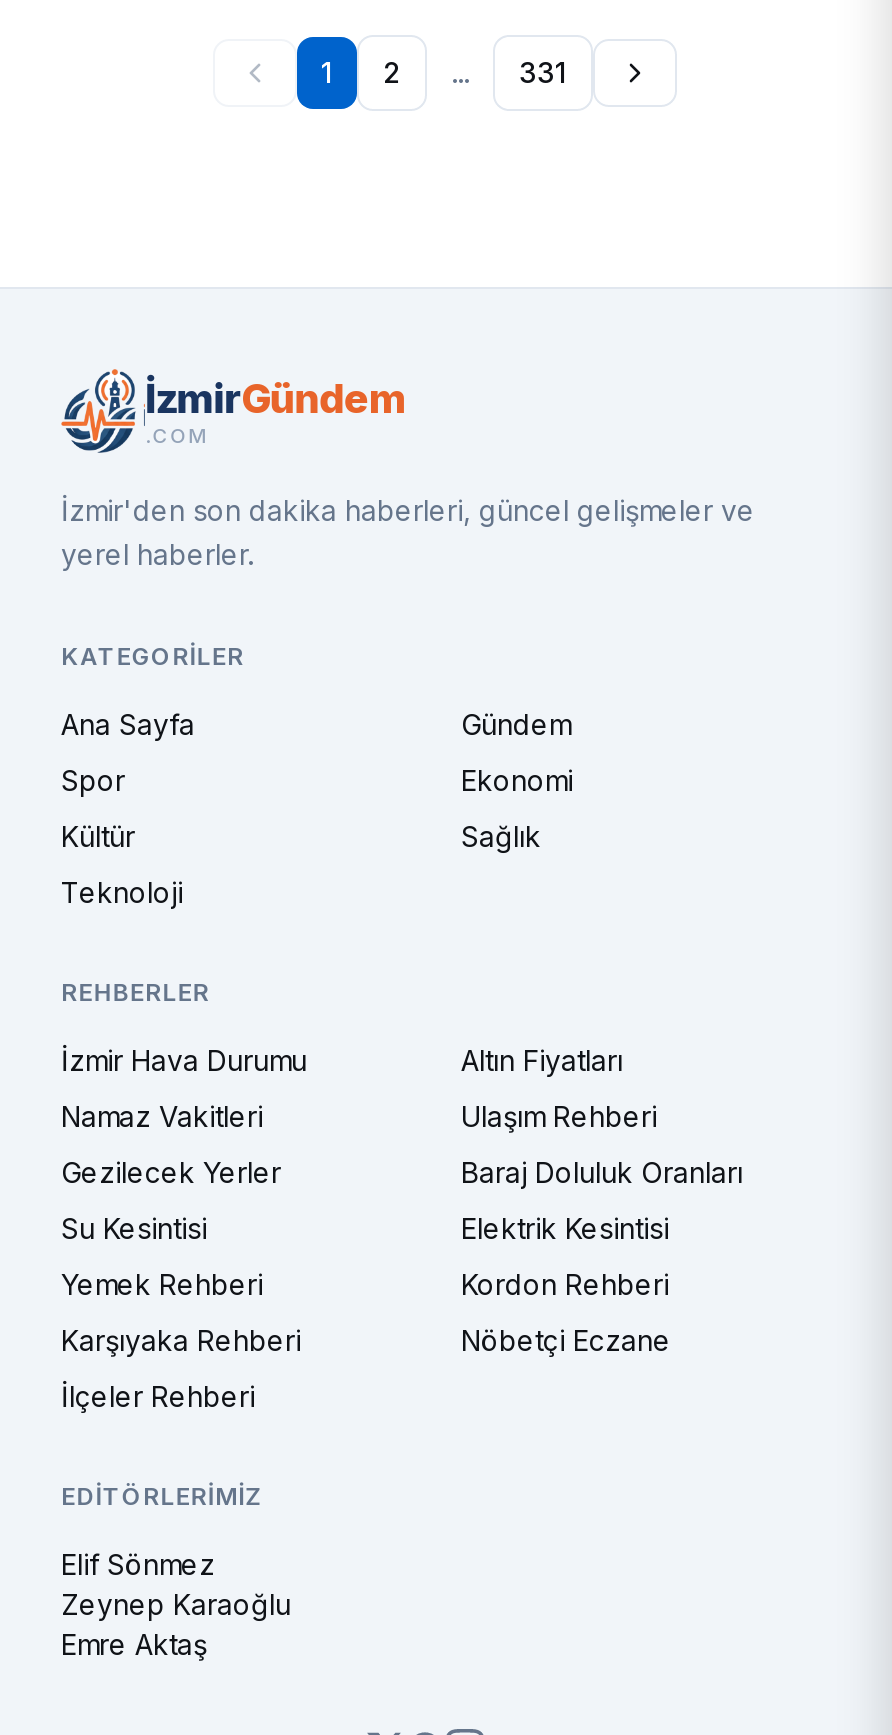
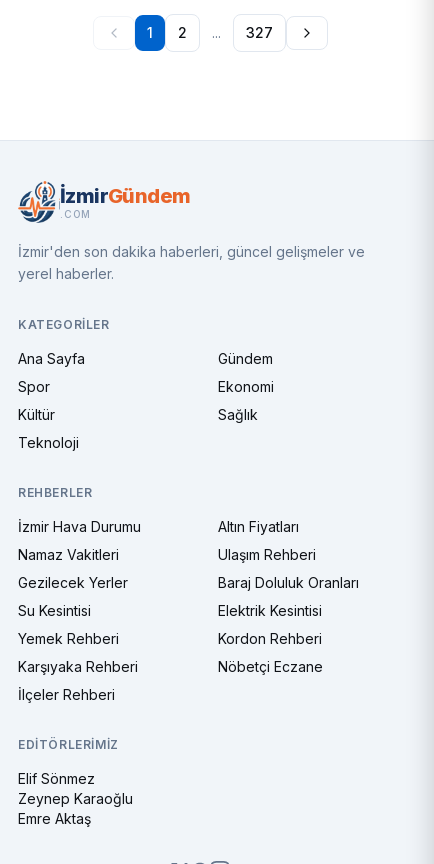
[519,55,567,89] 331 -> [245,24,272,41] 327

